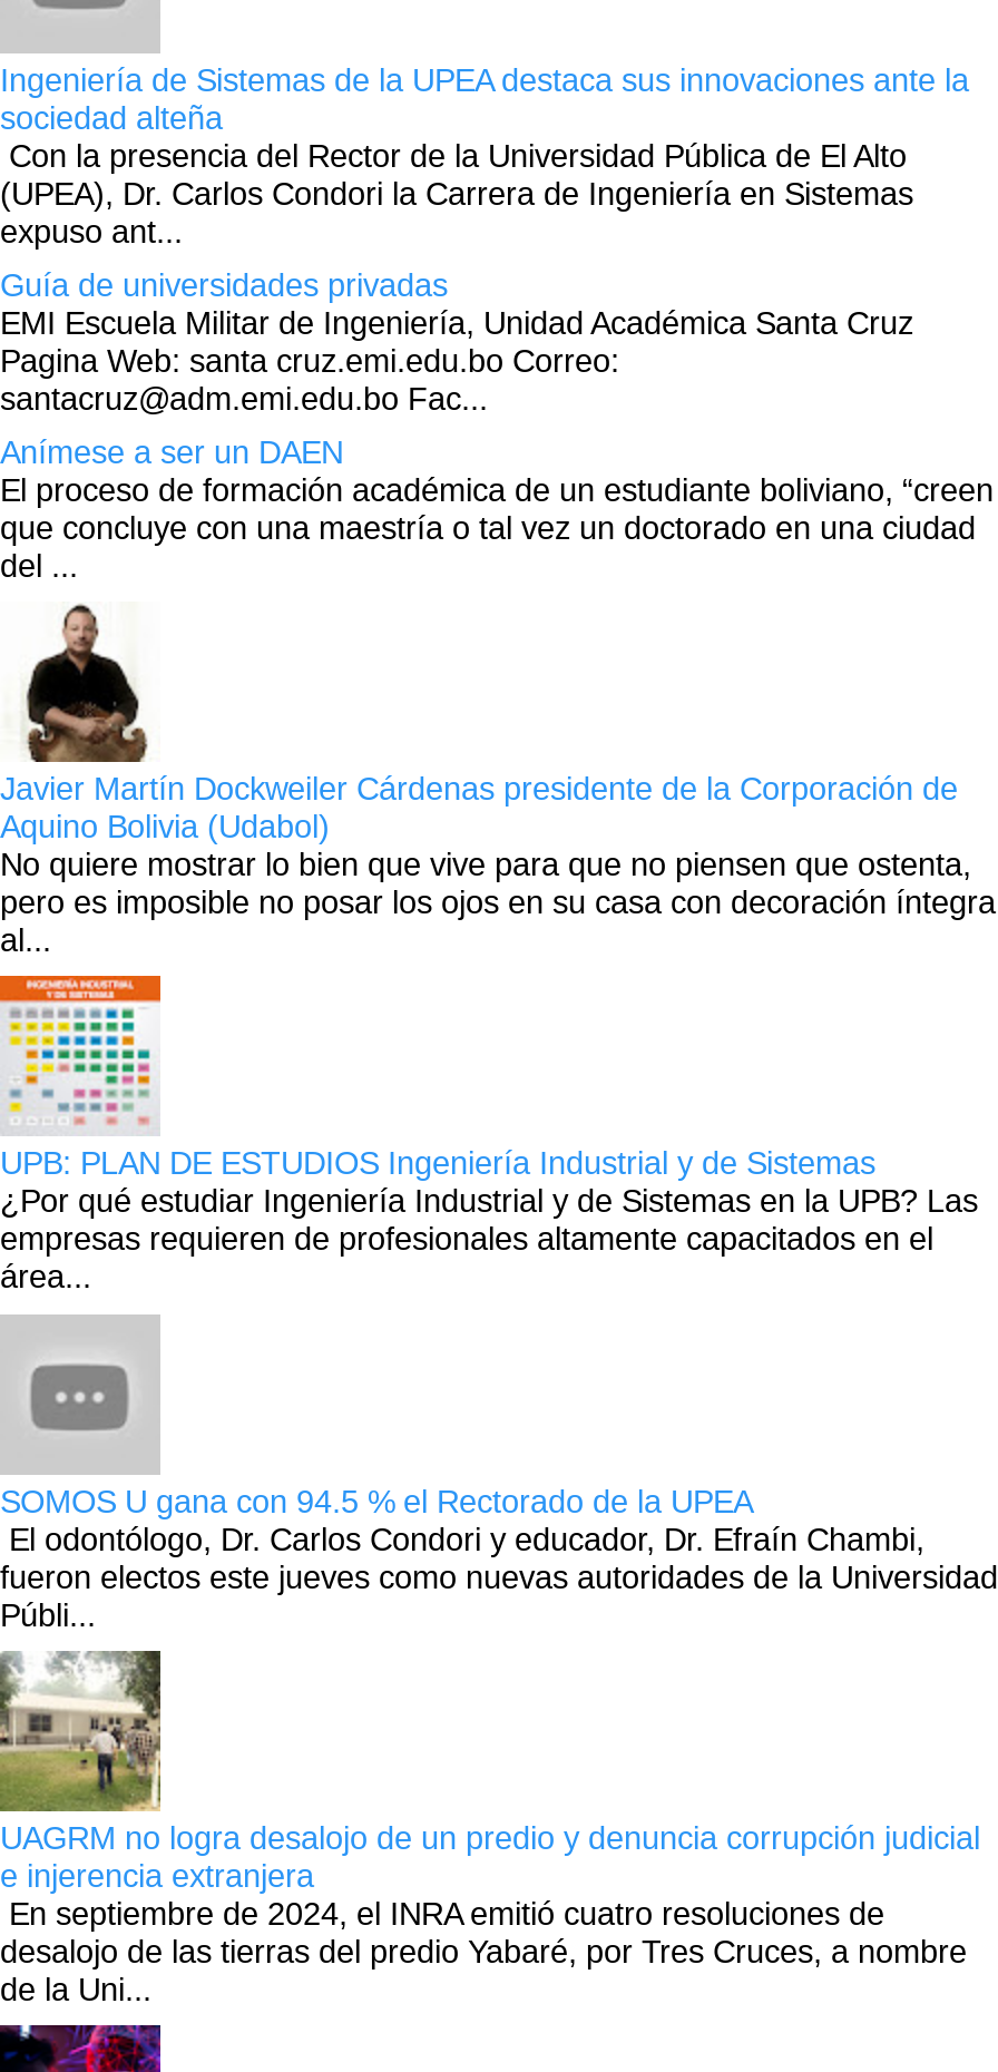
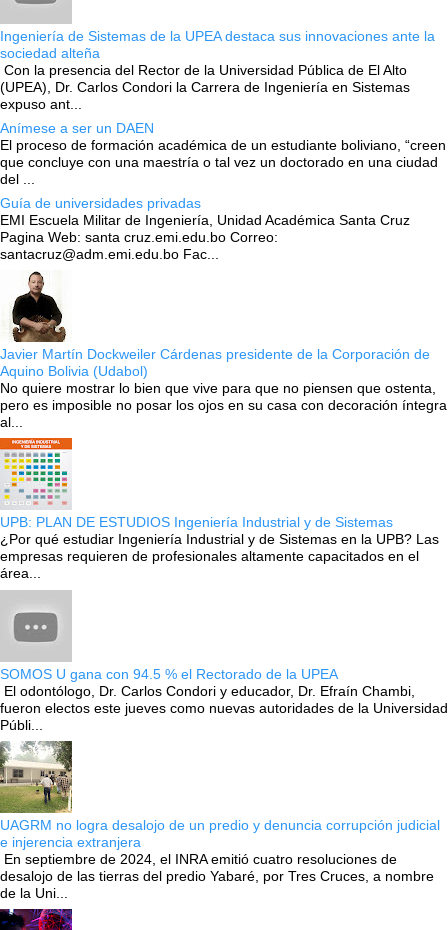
moved [0,267,913,416] -> [0,195,410,262]: Guía de universidades privadas | EMI Escuela Militar de Ingeniería, Unidad Académica Santa Cruz | Pagina Web: santa cruz.emi.edu.bo Correo: | santacruz@adm.emi.edu.bo Fac...
moved [0,434,994,584] -> [0,120,446,187]: Anímese a ser un DAEN | El proceso de formación académica de un estudiante boliviano, “creen | que concluye con una maestría o tal vez un doctorado en una ciudad | del ...

